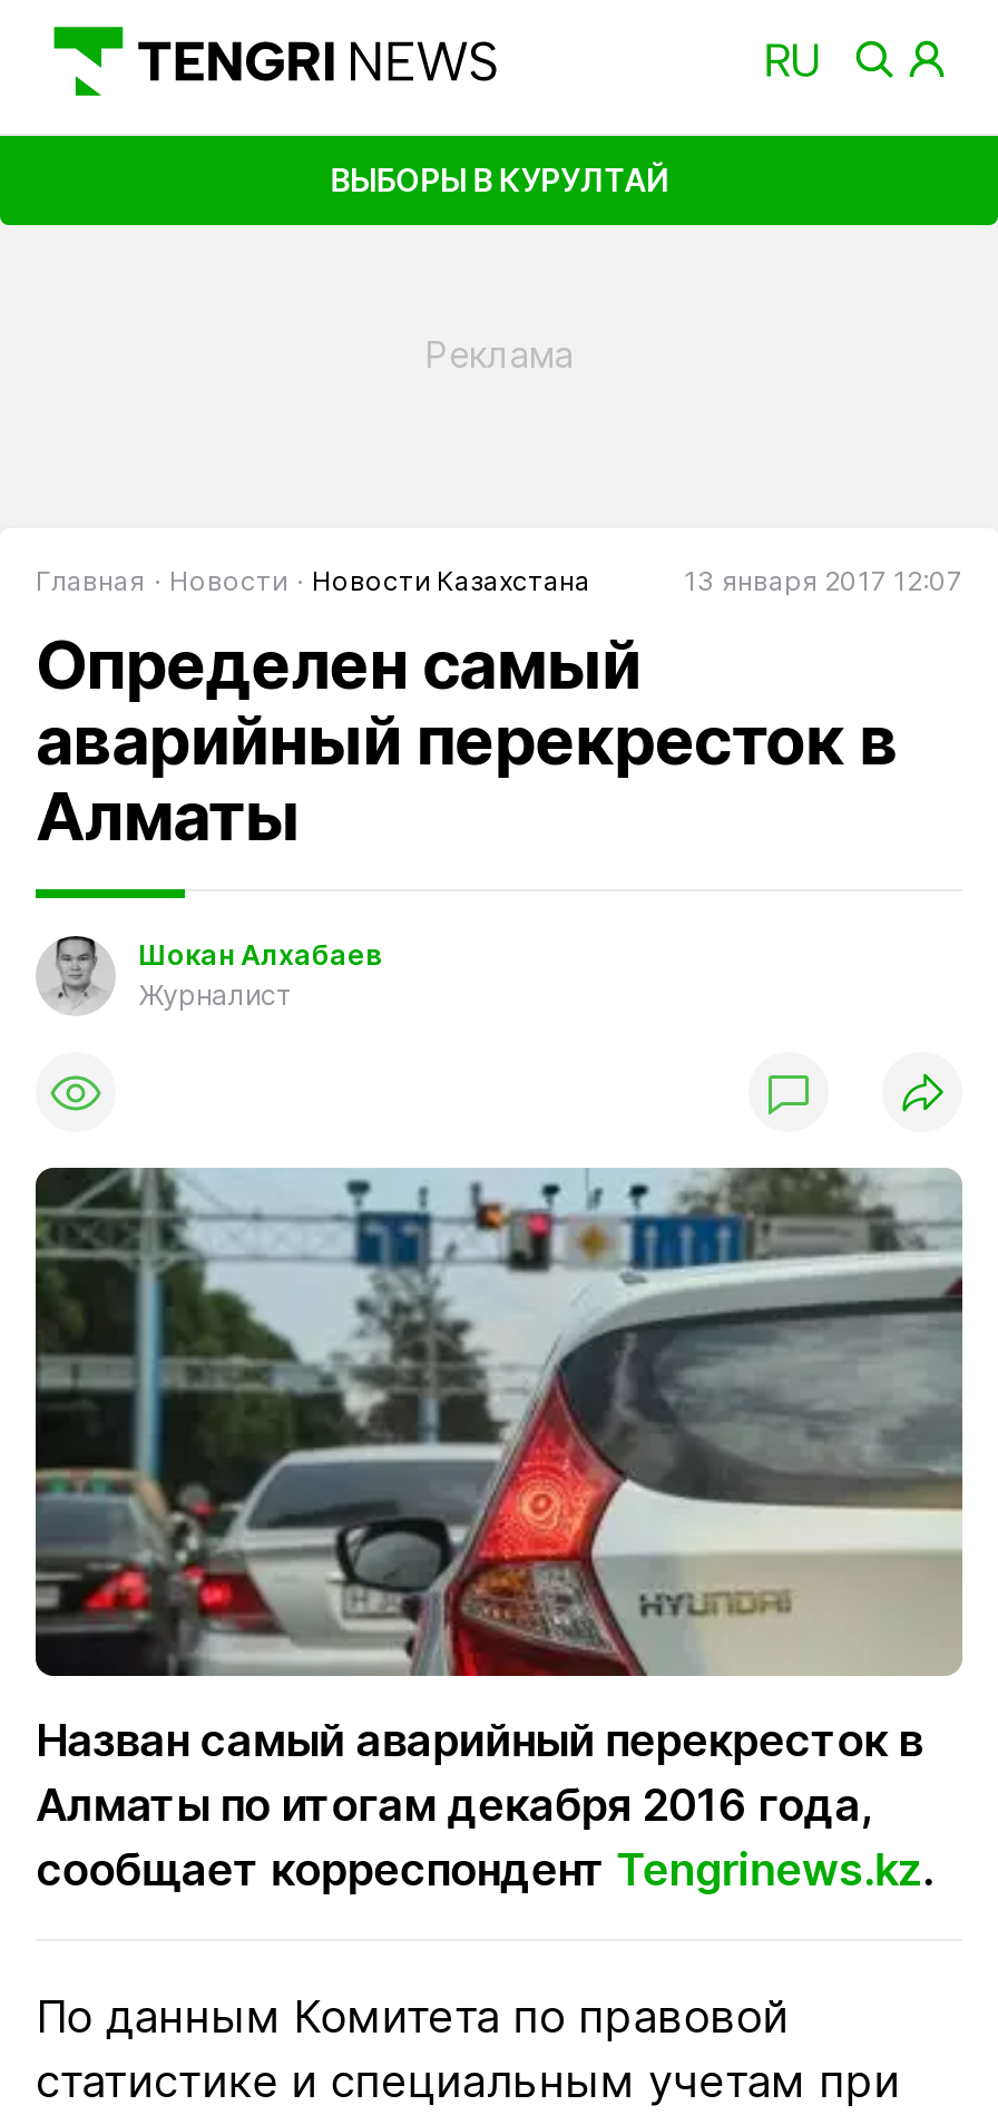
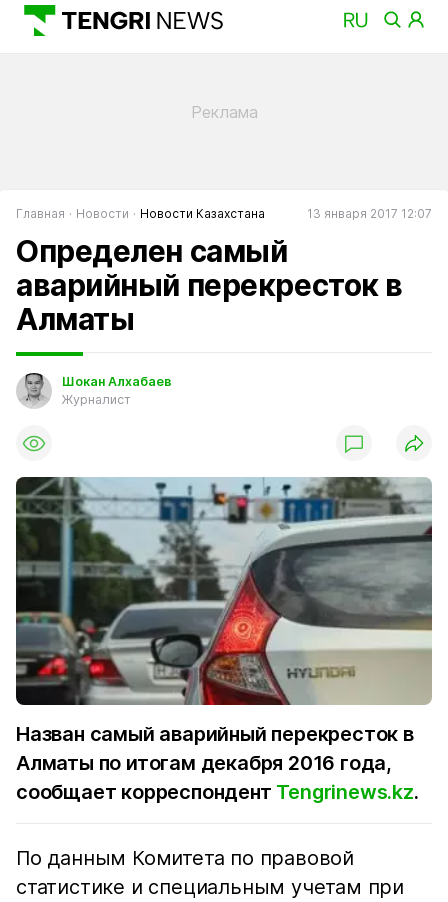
[330,160,668,198] ВЫБОРЫ В КУРУЛТАЙ -> none

